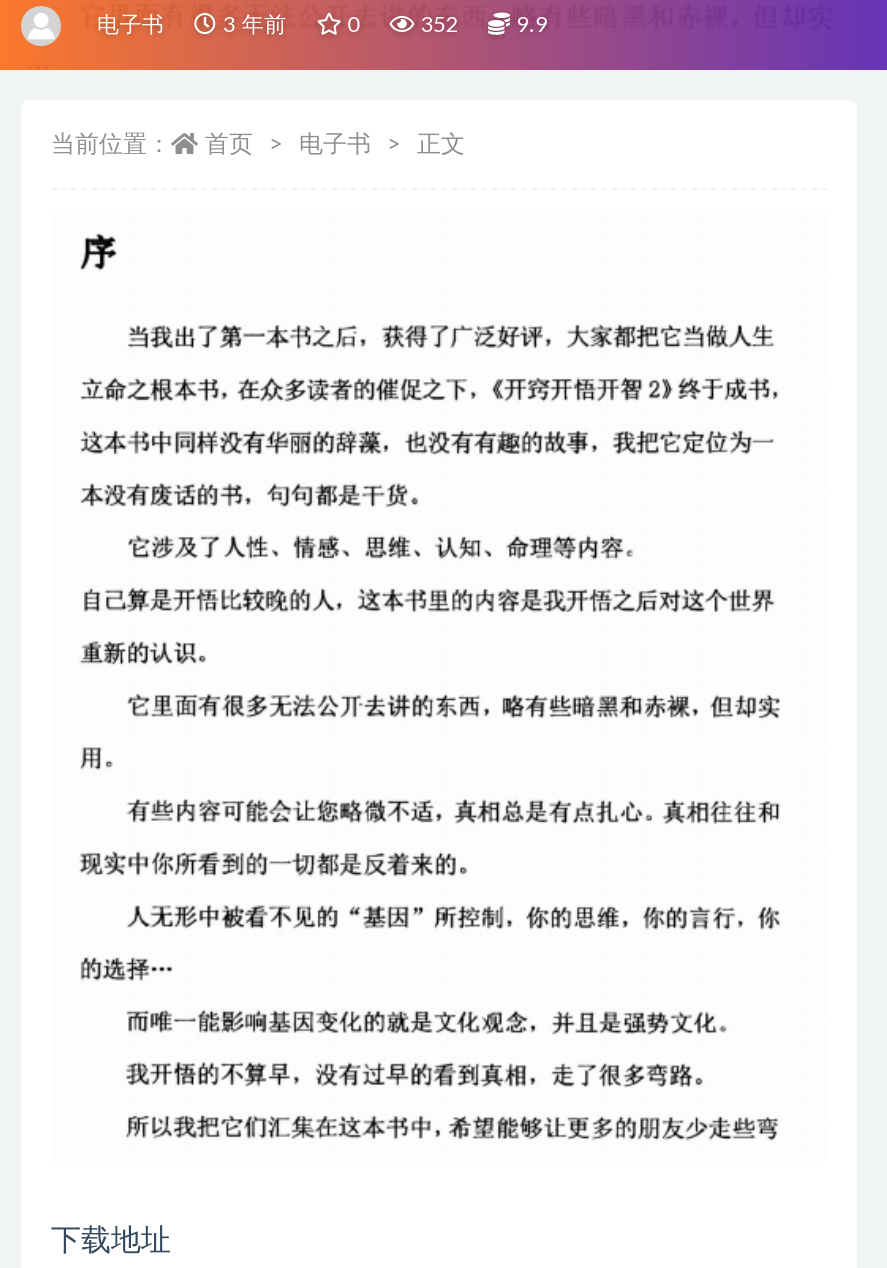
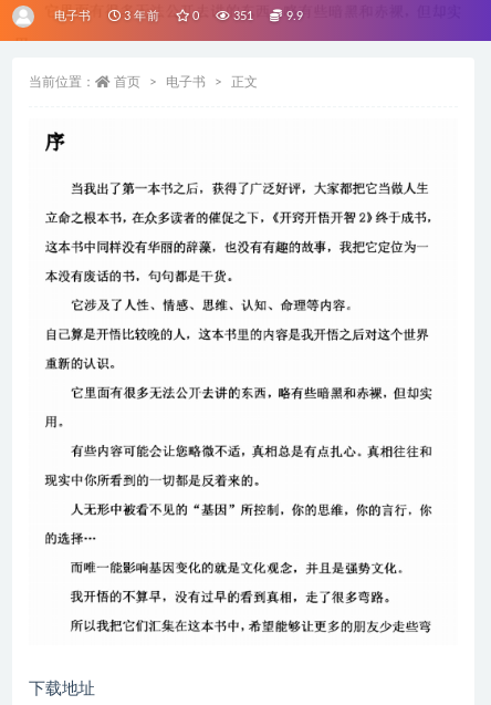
[414,14,458,36] 352 -> [230,10,254,22] 351

